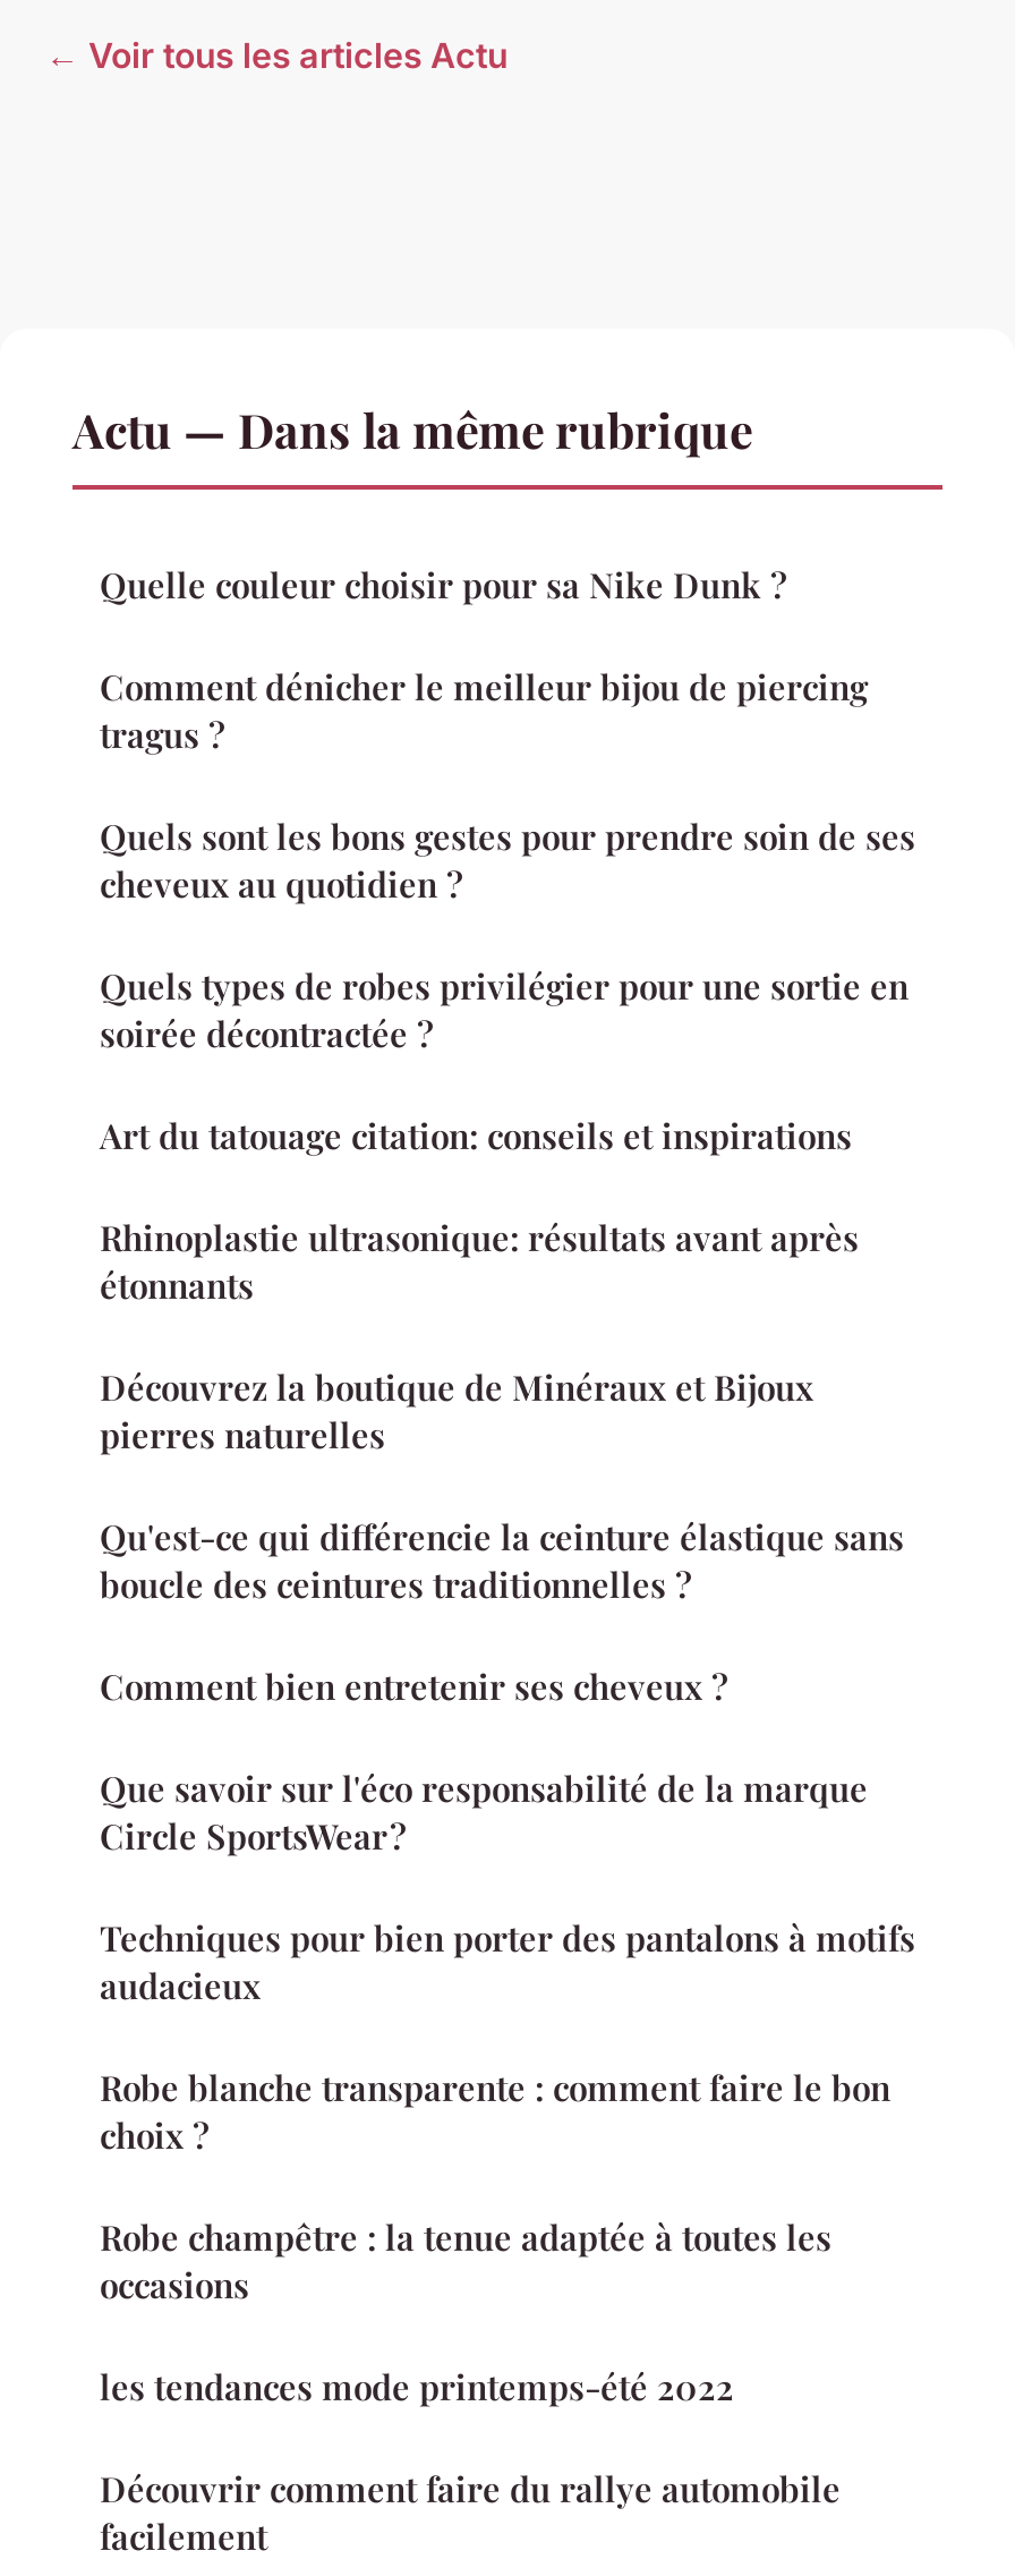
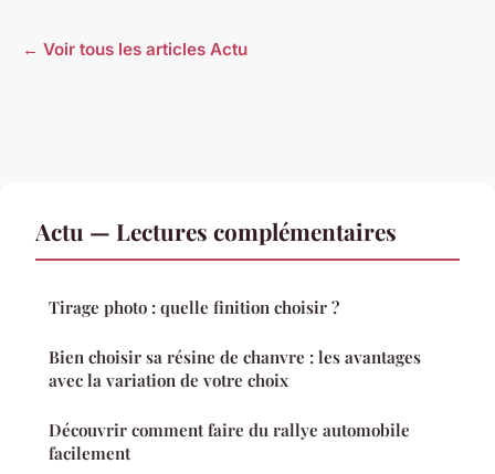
[72,397,915,2409] Actu — Dans la même rubrique | Quelle couleur choisir pour sa Nike Dunk ? | Comment dénicher le meilleur bijou de piercing | tragus ? | Quels sont les bons gestes pour prendre soin de ses | cheveux au quotidien ? | Quels types de robes privilégier pour une sortie en | soirée décontractée ? | Art du tatouage citation: conseils et inspirations | Rhinoplastie ultrasonique: résultats avant après | étonnants | Découvrez la boutique de Minéraux et Bijoux | pierres naturelles | Qu'est-ce qui différencie la ceinture élastique sans | boucle des ceintures traditionnelles ? | Comment bien entretenir ses cheveux ? | Que savoir sur l'éco responsabilité de la marque | Circle SportsWear ? | Techniques pour bien porter des pantalons à motifs | audacieux | Robe blanche transparente : comment faire le bon | choix ? | Robe champêtre : la tenue adaptée à toutes les | occasions | les tendances mode printemps-été 2022 -> [35,215,421,391] Actu — Lectures complémentaires | Tirage photo : quelle finition choisir ? | Bien choisir sa résine de chanvre : les avantages | avec la variation de votre choix

